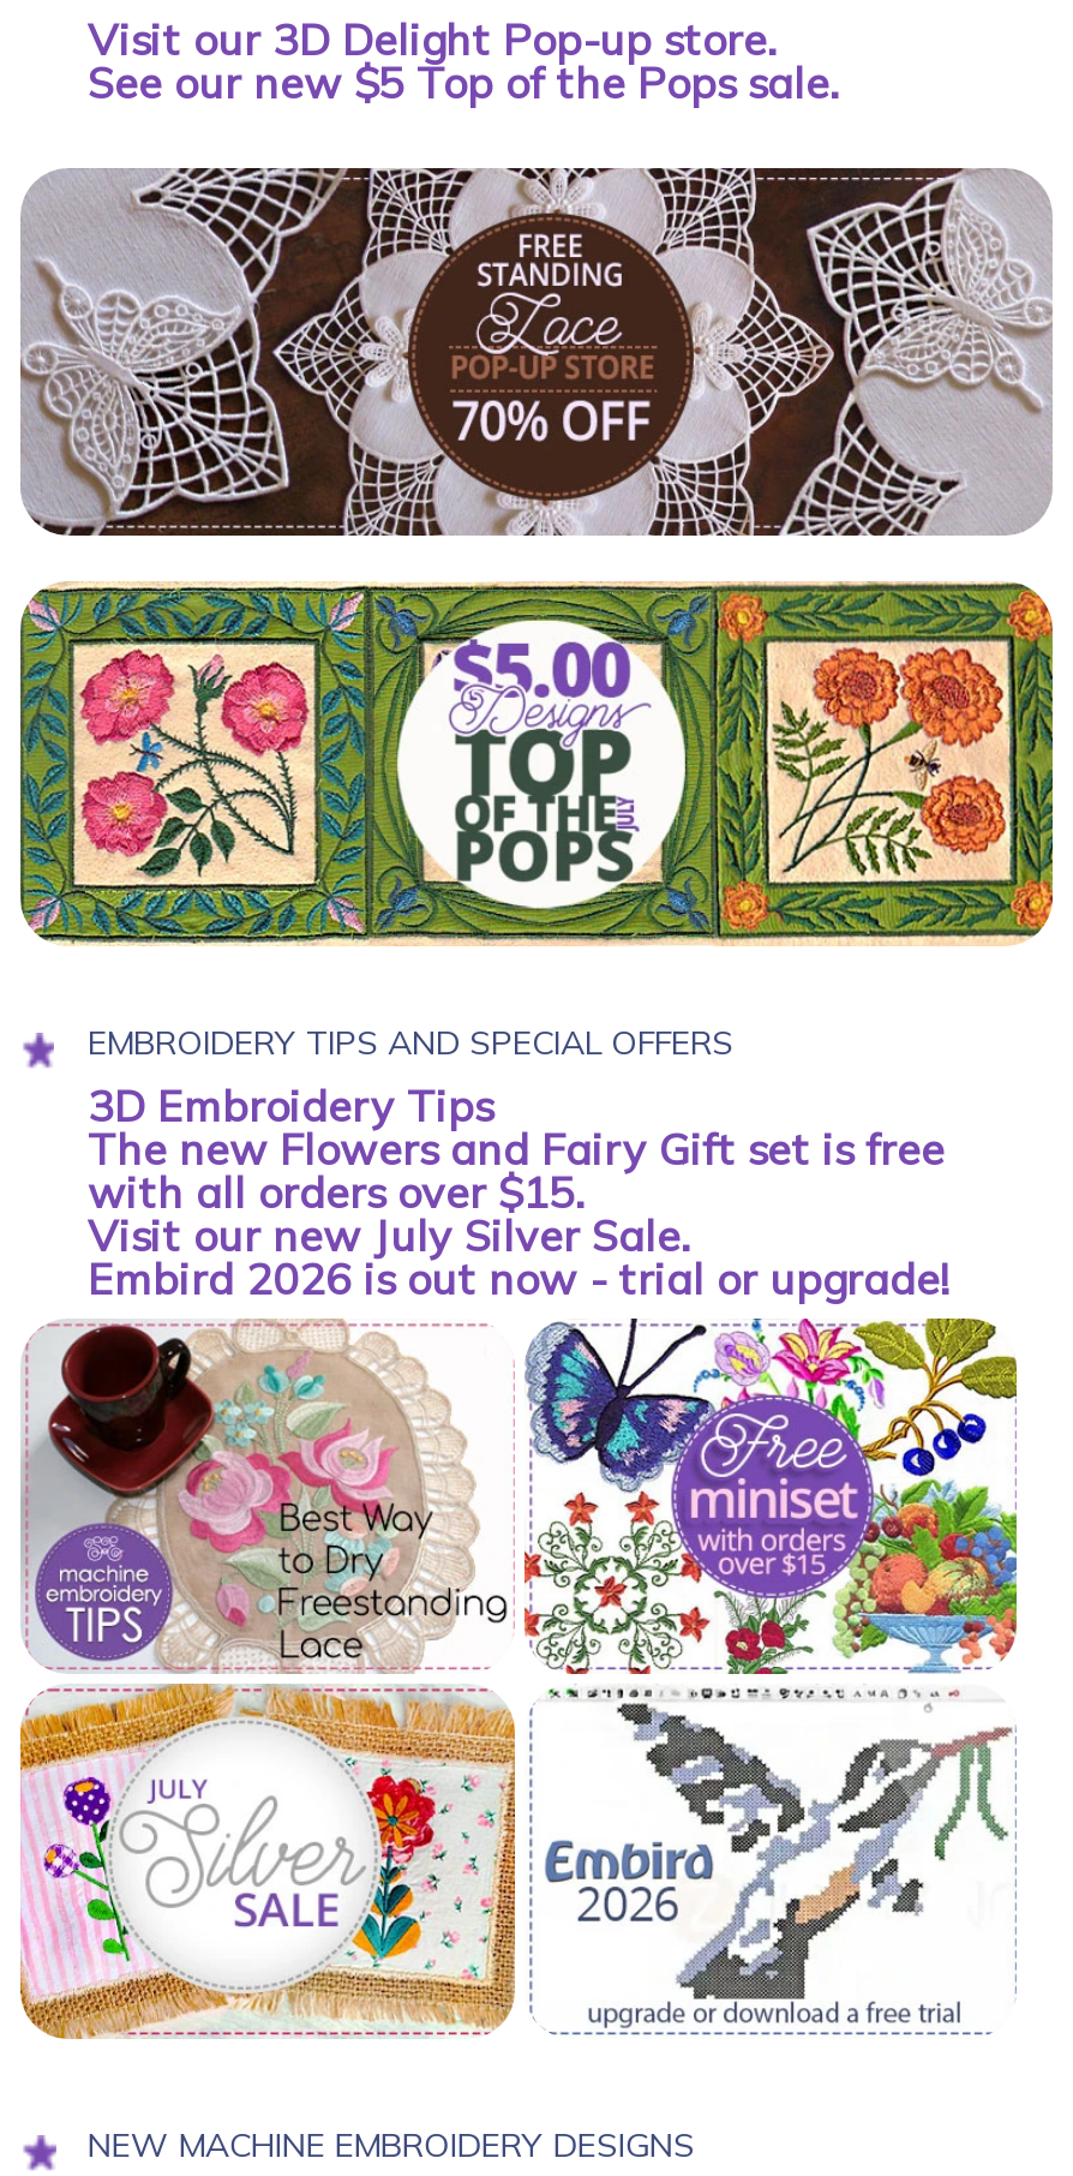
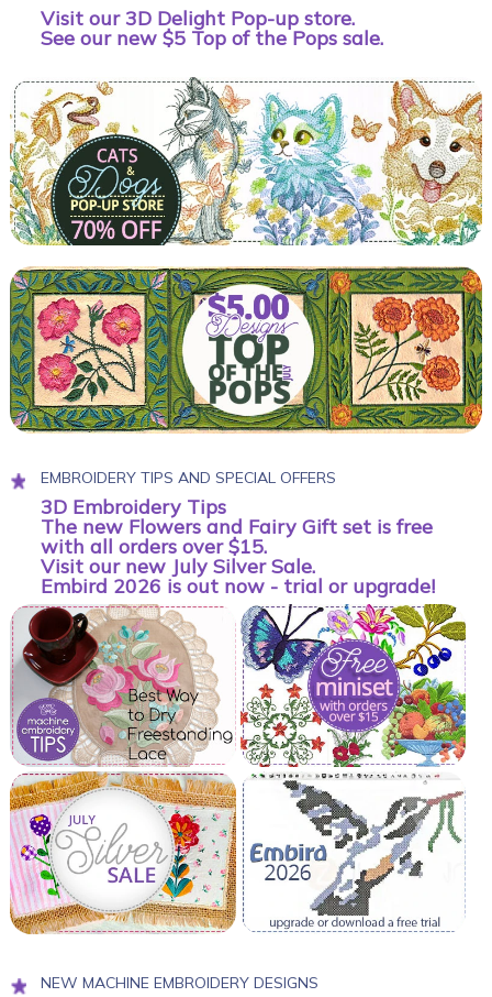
[20,166,1053,538] [image] -> [9,77,483,246] [image]

